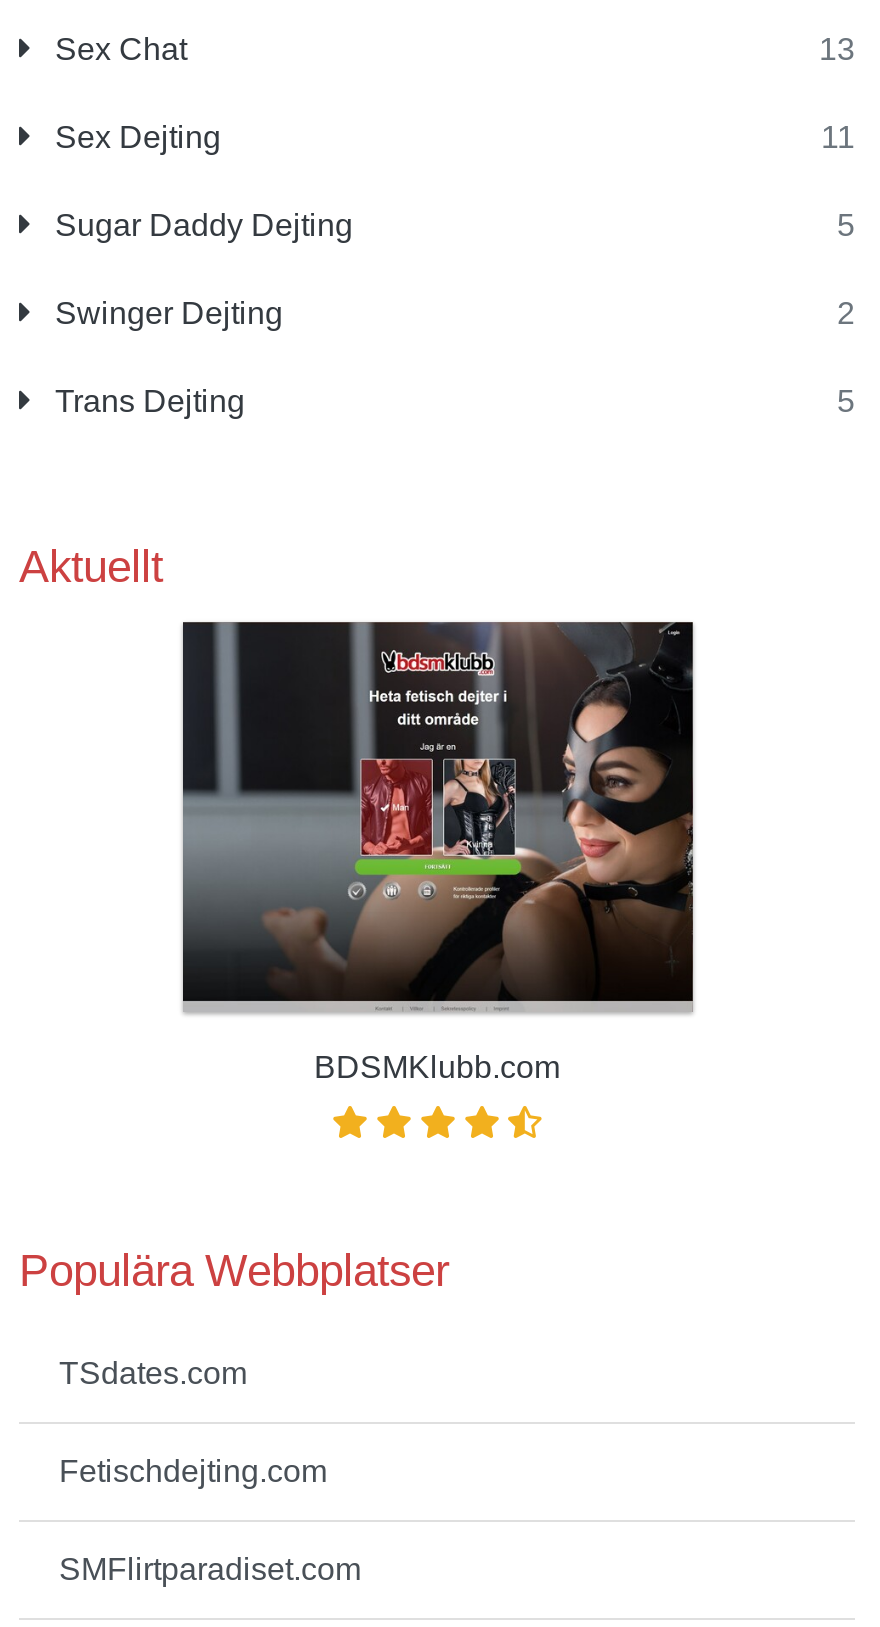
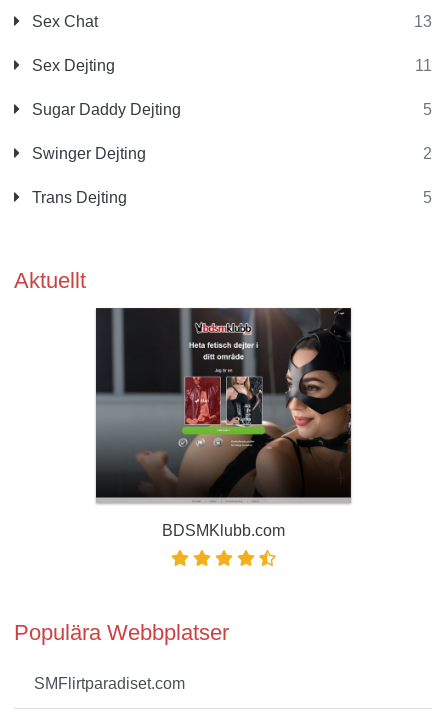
[59,1357,327,1489] TSdates.com | Fetischdejting.com -> none

